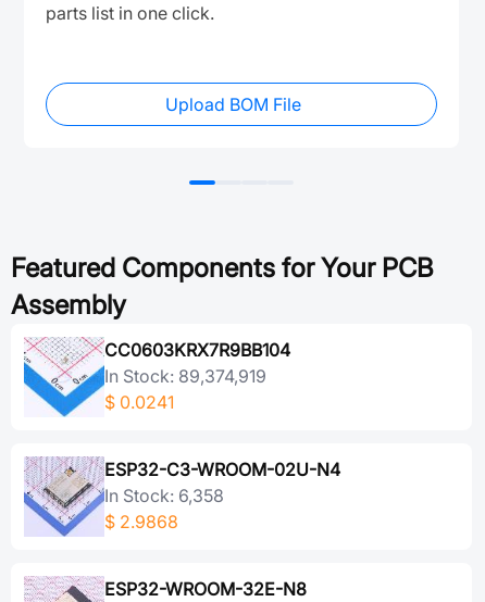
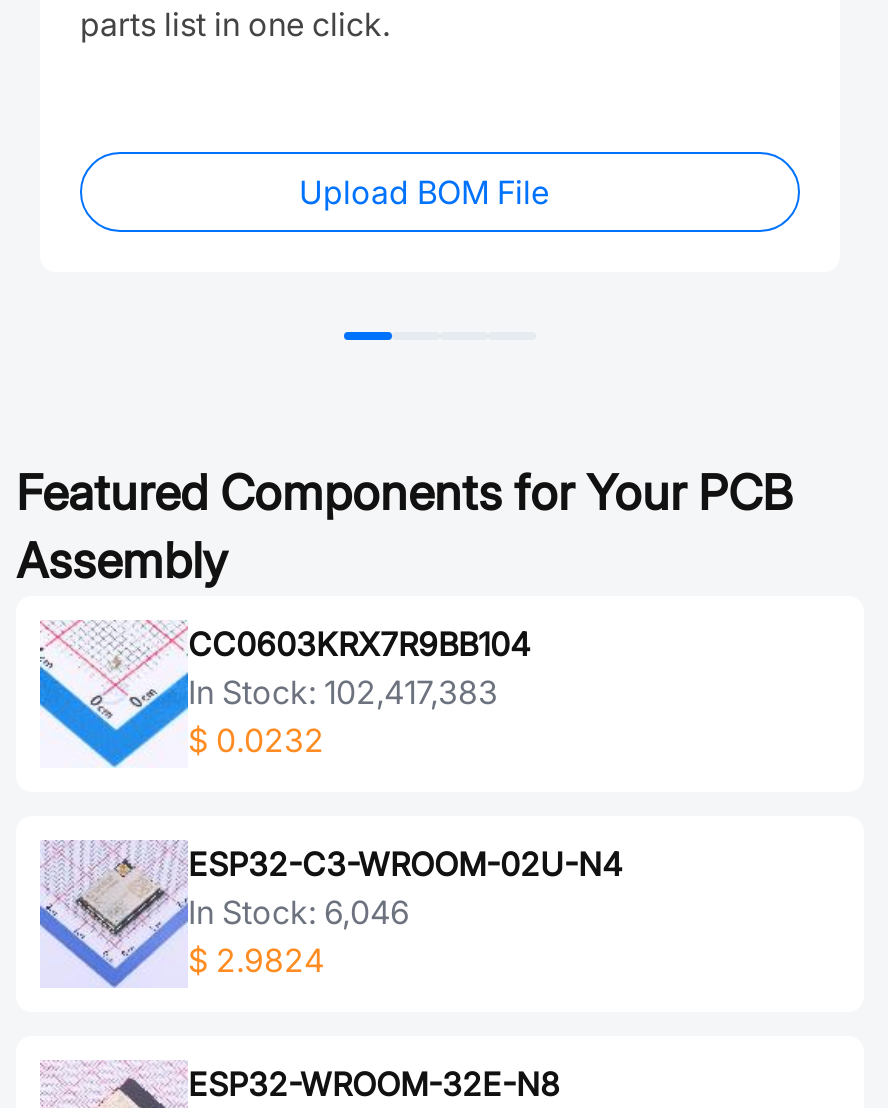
[104,365,266,387] In Stock: 89,374,919 -> [188,672,498,712] In Stock: 102,417,383
[104,391,174,413] $0.0241 -> [188,720,324,760] $0.0232
[104,485,224,506] In Stock: 6,358 -> [188,892,410,932] In Stock: 6,046
[104,511,178,532] $2.9868 -> [188,940,324,980] $2.9824

